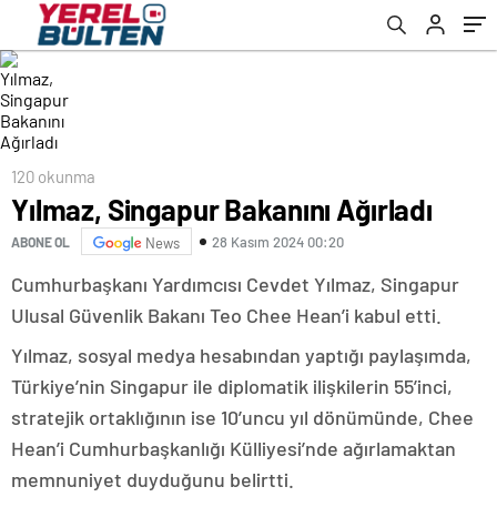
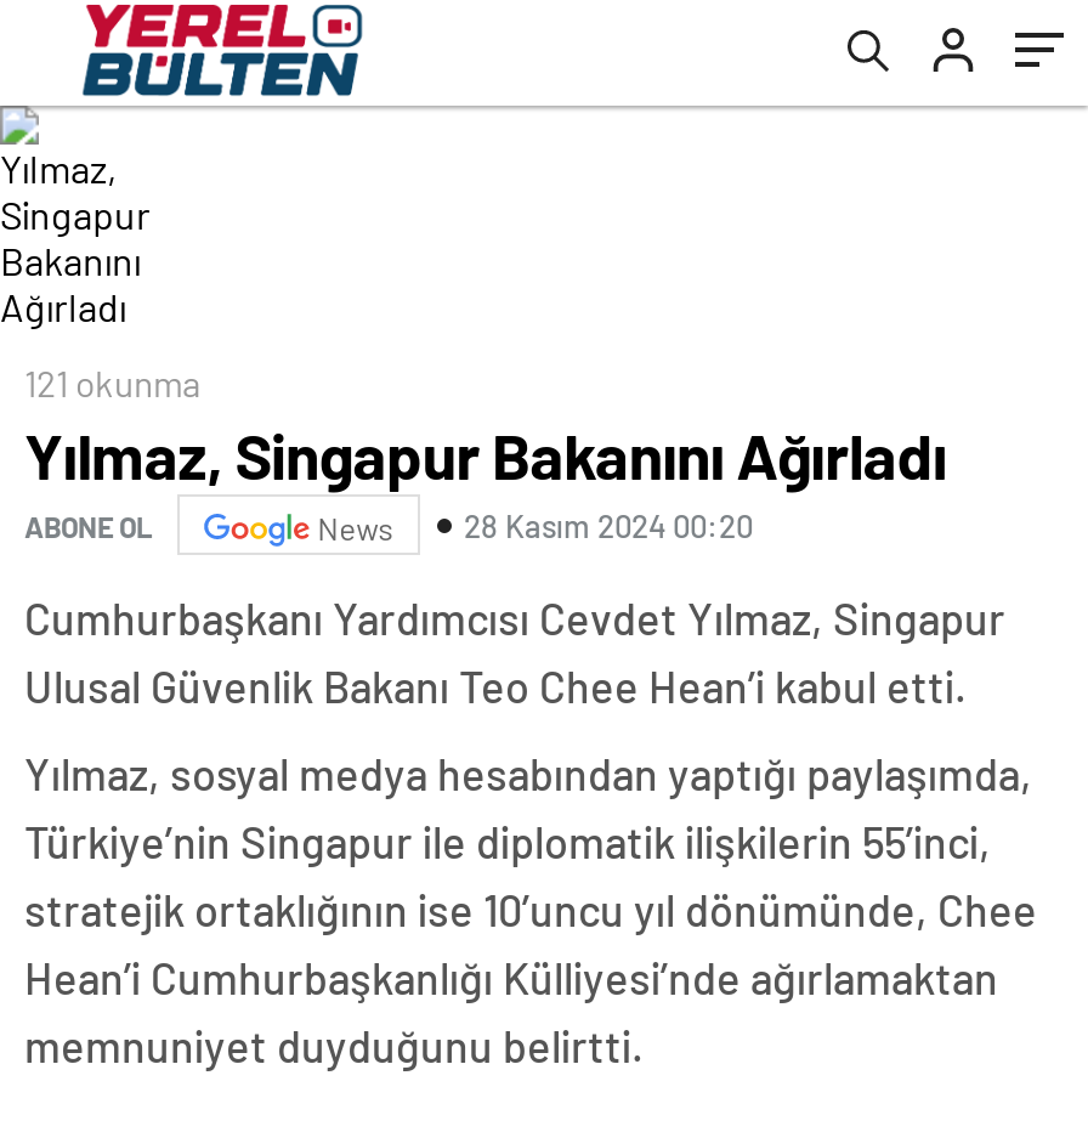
[11,166,95,186] 120 okunma -> [24,361,202,404] 121 okunma

